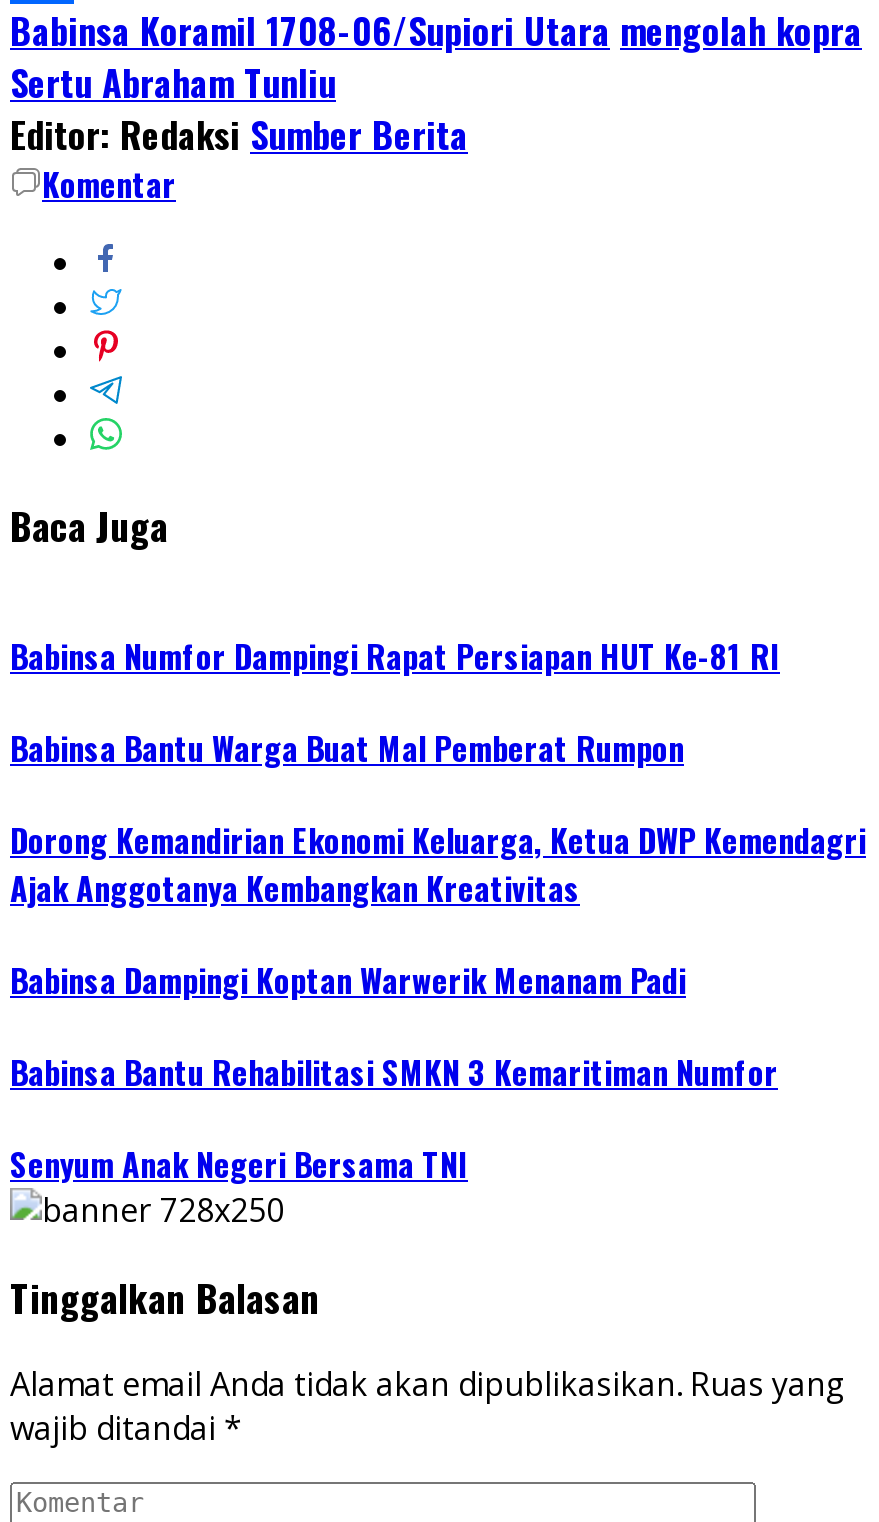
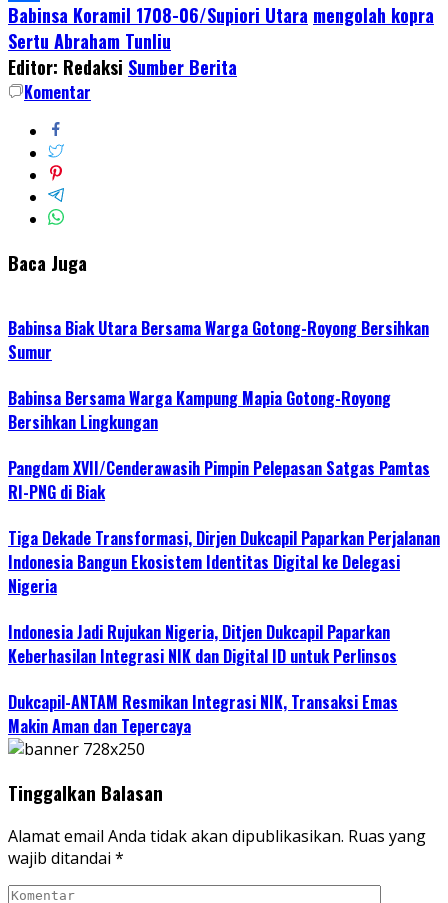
[10,633,780,681] Babinsa Numfor Dampingi Rapat Persiapan HUT Ke-81 RI -> [8,316,429,364] Babinsa Biak Utara Bersama Warga Gotong-Royong Bersihkan | Sumur
[10,725,684,773] Babinsa Bantu Warga Buat Mal Pemberat Rumpon -> [8,386,391,434] Babinsa Bersama Warga Kampung Mapia Gotong-Royong | Bersihkan Lingkungan
[10,817,866,913] Dorong Kemandirian Ekonomi Keluarga, Ketua DWP Kemendagri | Ajak Anggotanya Kembangkan Kreativitas -> [8,456,430,504] Pangdam XVII/Cenderawasih Pimpin Pelepasan Satgas Pamtas | RI-PNG di Biak
[10,957,686,1005] Babinsa Dampingi Koptan Warwerik Menanam Padi -> [8,526,440,598] Tiga Dekade Transformasi, Dirjen Dukcapil Paparkan Perjalanan | Indonesia Bangun Ekosistem Identitas Digital ke Delegasi | Nigeria
[10,1049,778,1097] Babinsa Bantu Rehabilitasi SMKN 3 Kemaritiman Numfor -> [8,620,397,668] Indonesia Jadi Rujukan Nigeria, Ditjen Dukcapil Paparkan | Keberhasilan Integrasi NIK dan Digital ID untuk Perlinsos
[10,1141,468,1189] Senyum Anak Negeri Bersama TNI -> [8,690,398,738] Dukcapil-ANTAM Resmikan Integrasi NIK, Transaksi Emas | Makin Aman dan Tepercaya

